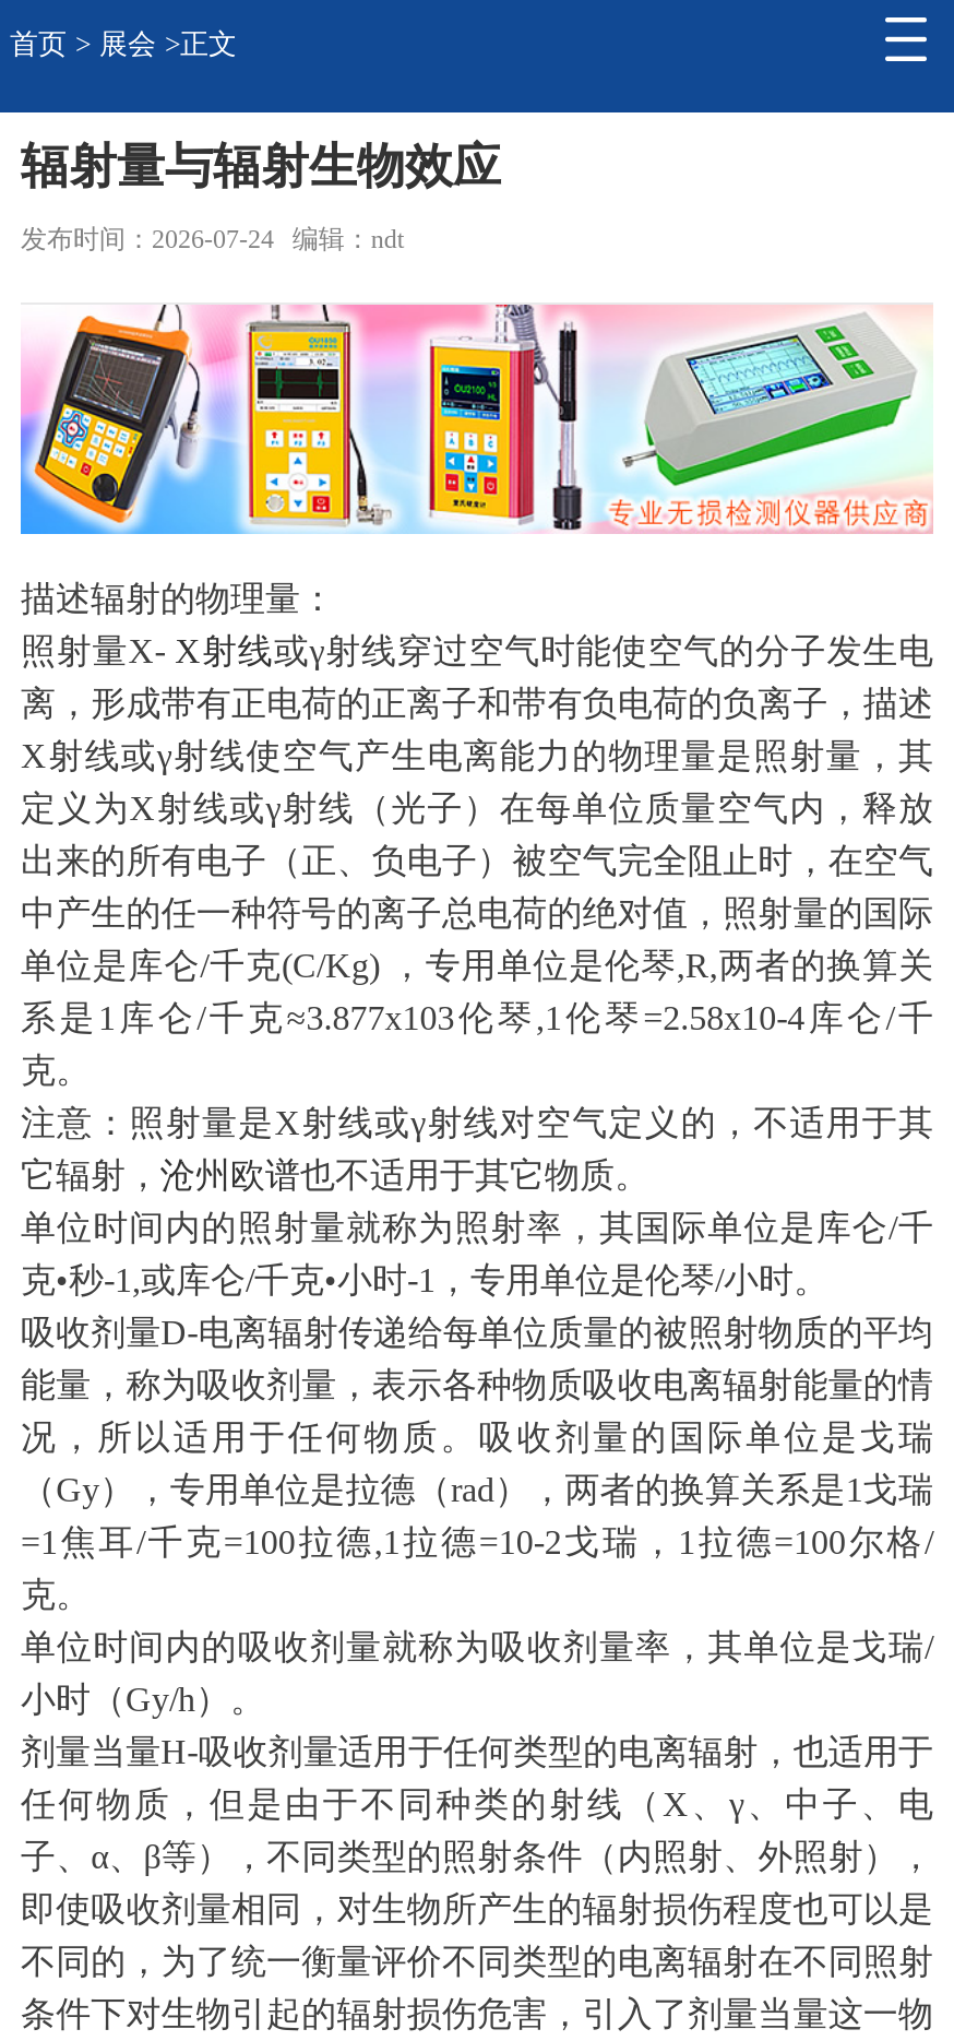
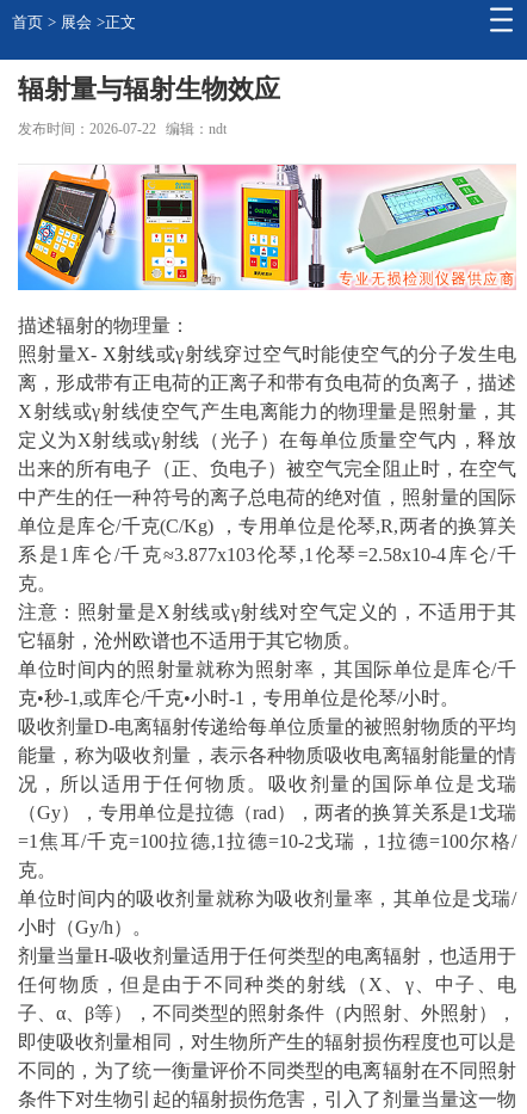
[21,224,404,254] 发布时间：2026-07-24 编辑：ndt -> [18,121,227,137] 发布时间：2026-07-22 编辑：ndt

